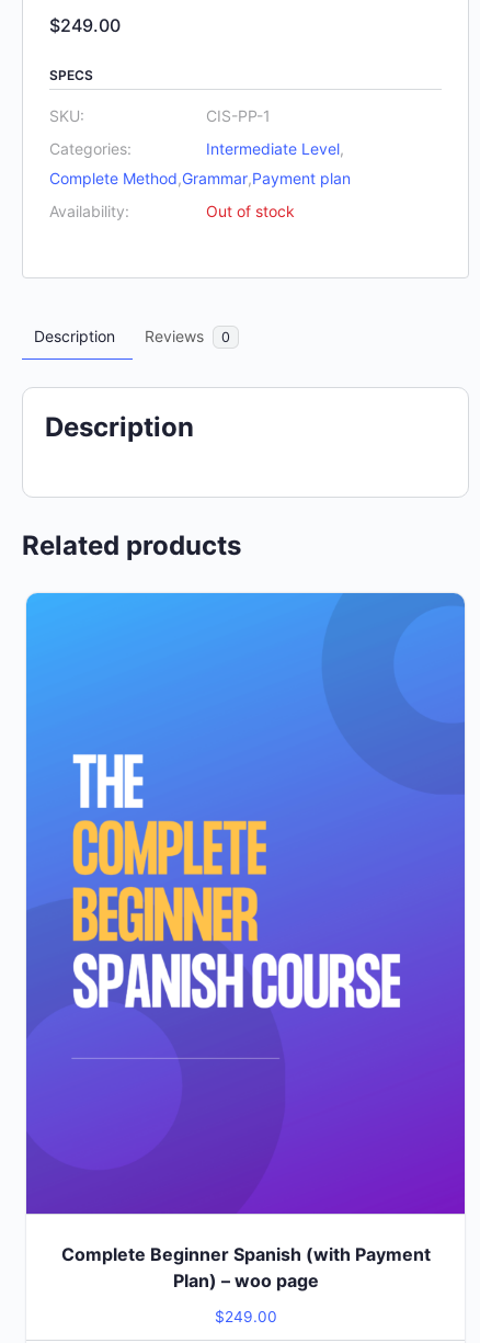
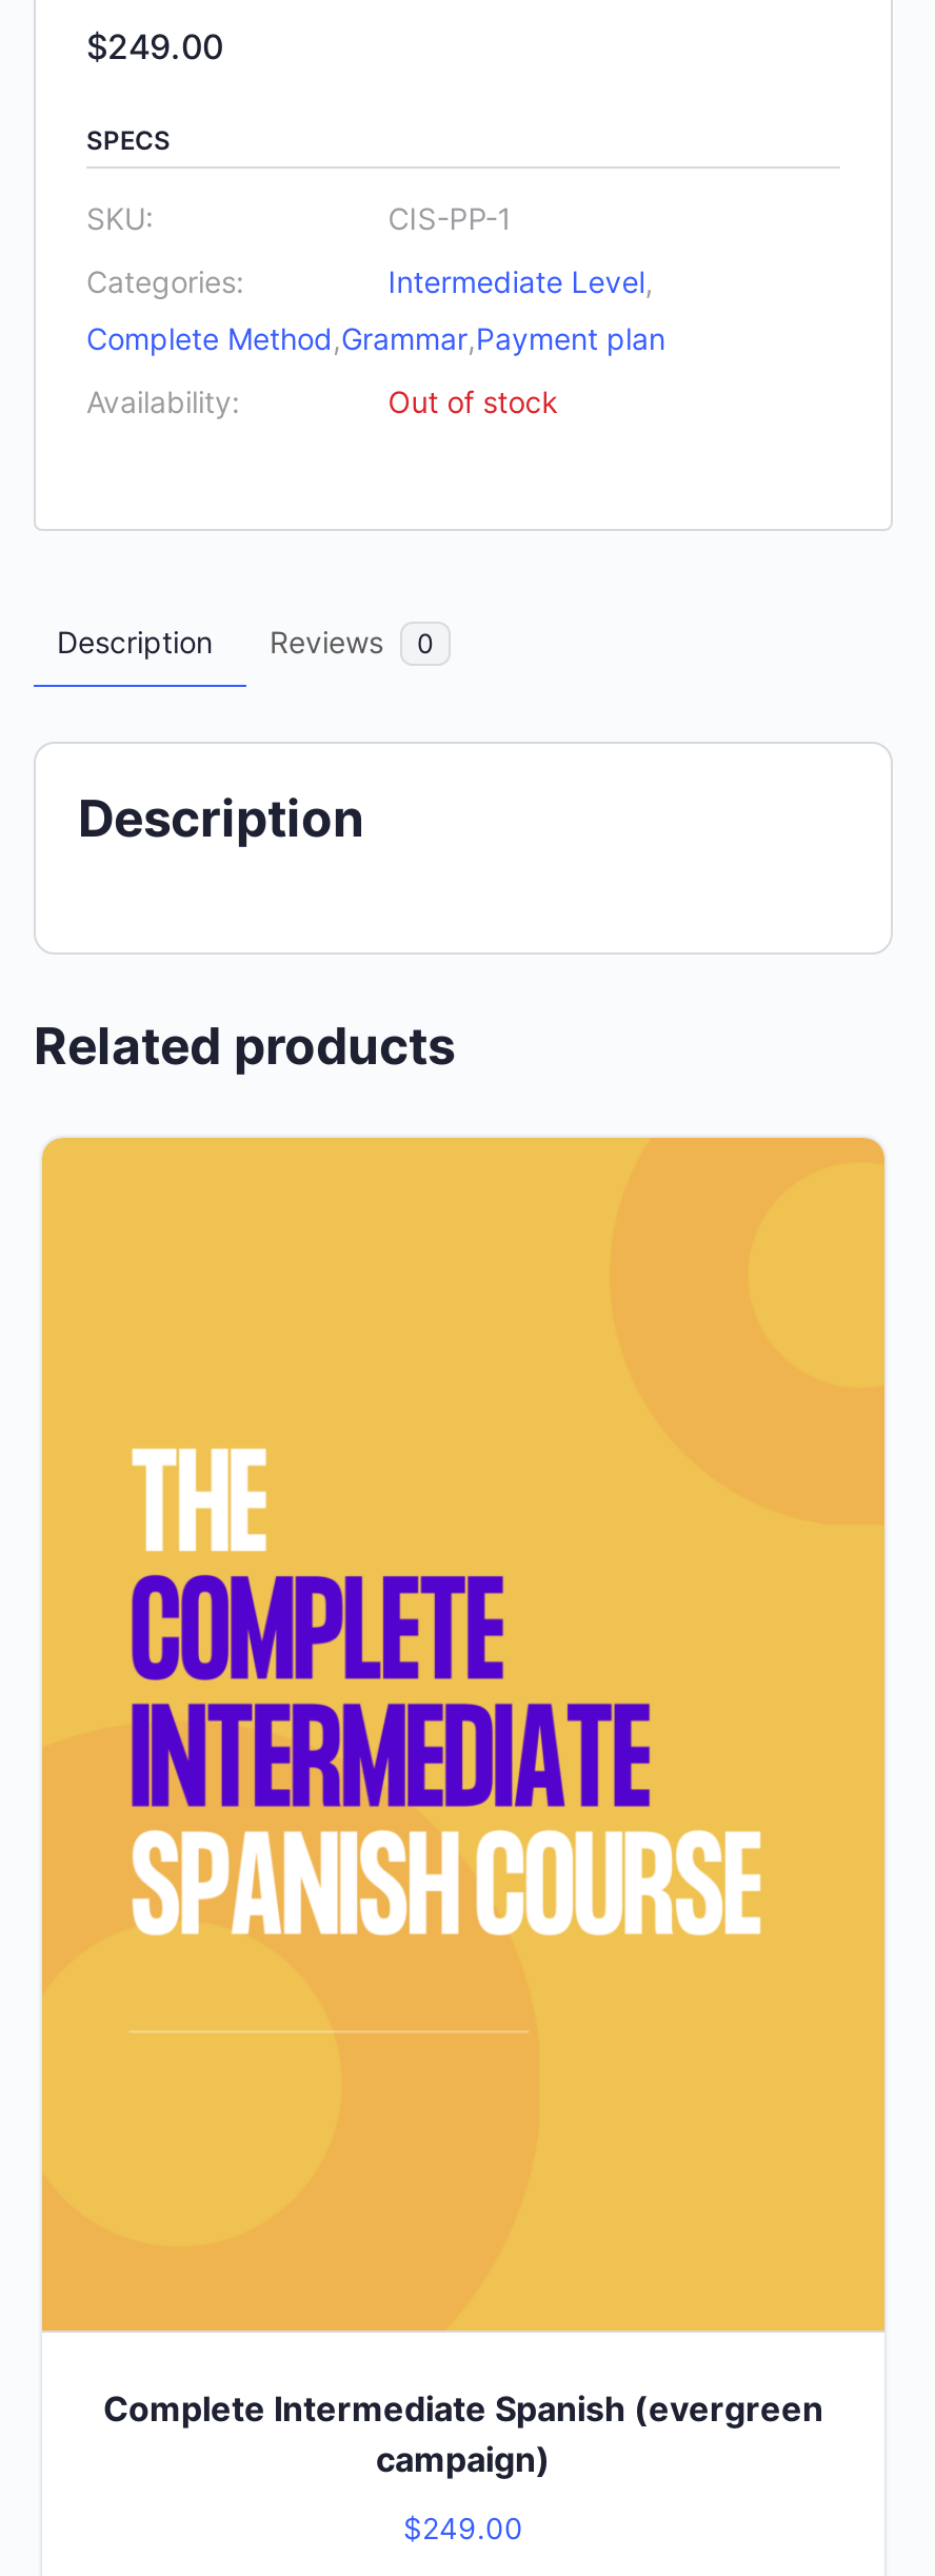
[25,592,466,1292] [image] | Complete Beginner Spanish (with Payment | Plan) – woo page -> [40,1136,887,2480] [image] | Complete Intermediate Spanish (evergreen | campaign)

